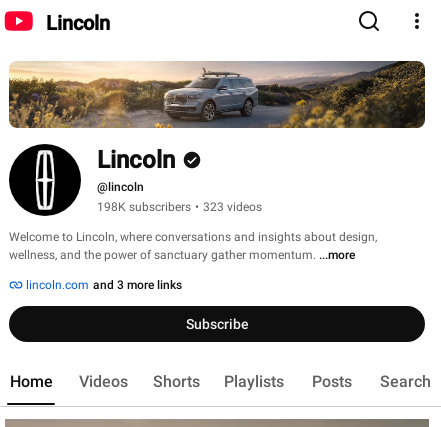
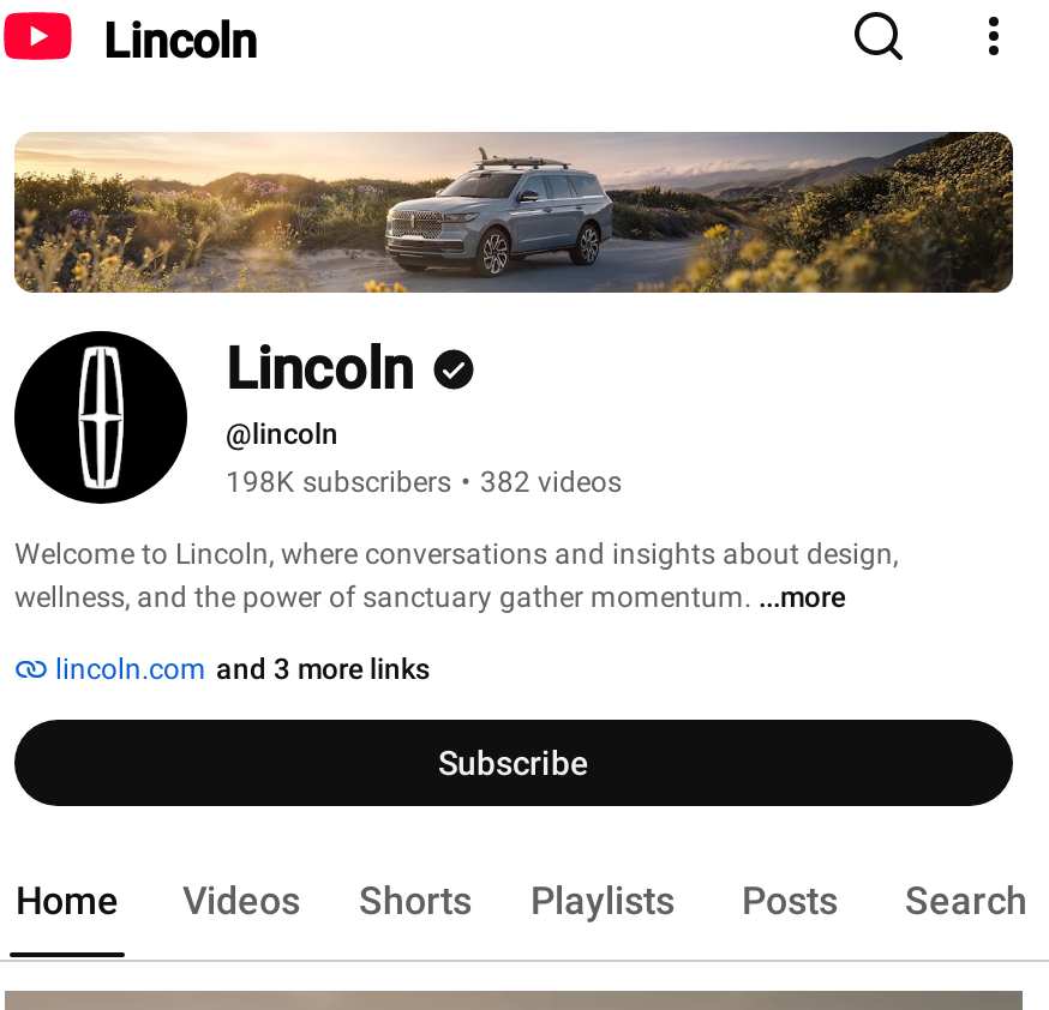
[97,200,262,214] 198K subscribers • 323 videos -> [226,465,622,499] 198K subscribers • 382 videos

